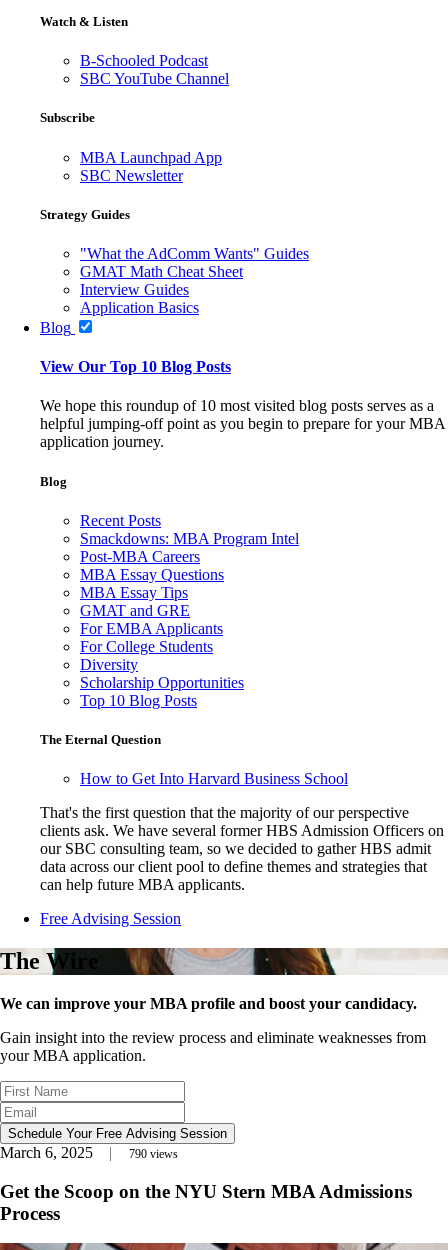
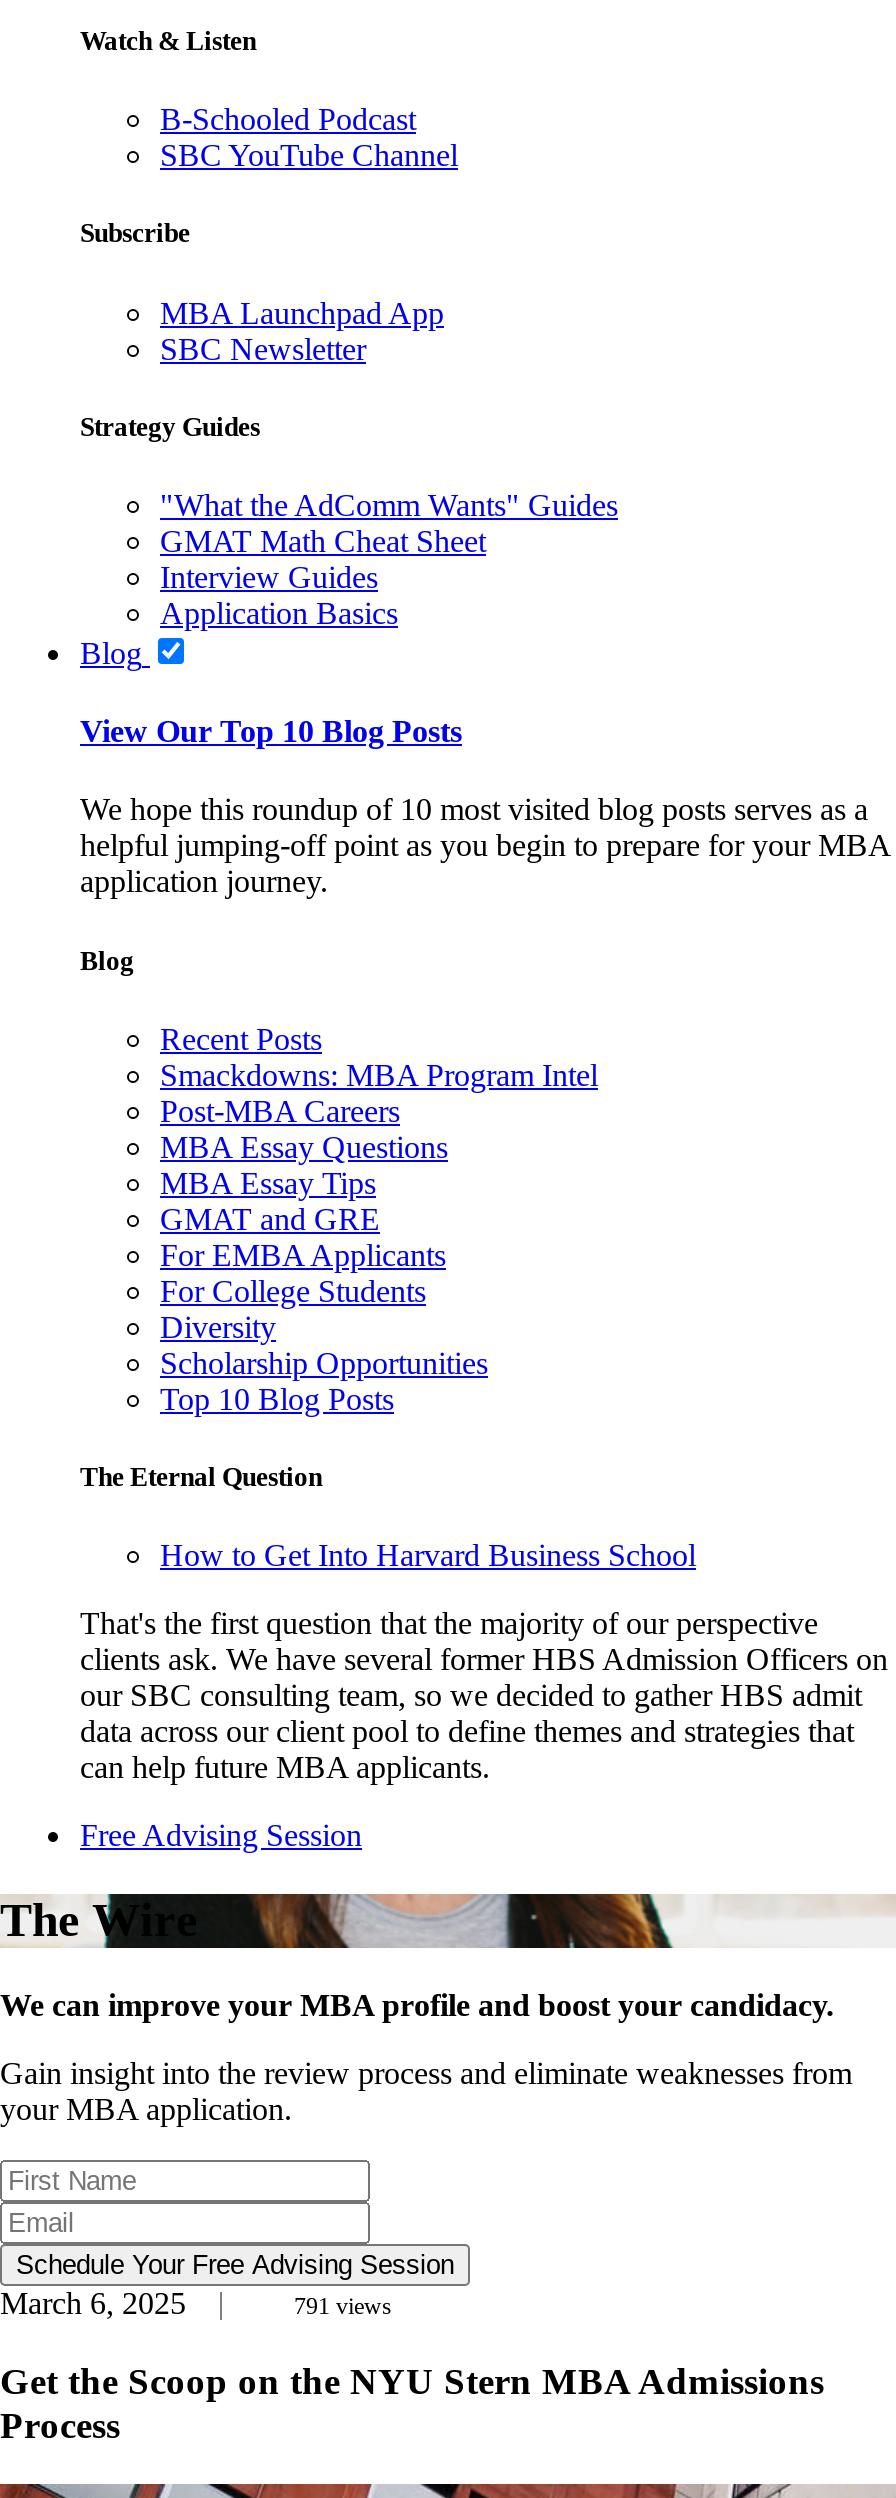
[129,1147,178,1161] 790 views -> [294,2292,392,2320] 791 views

